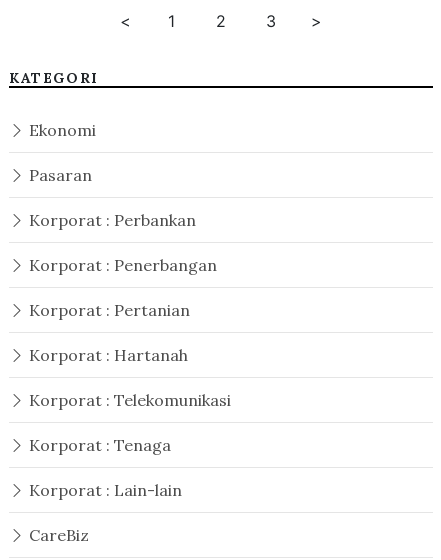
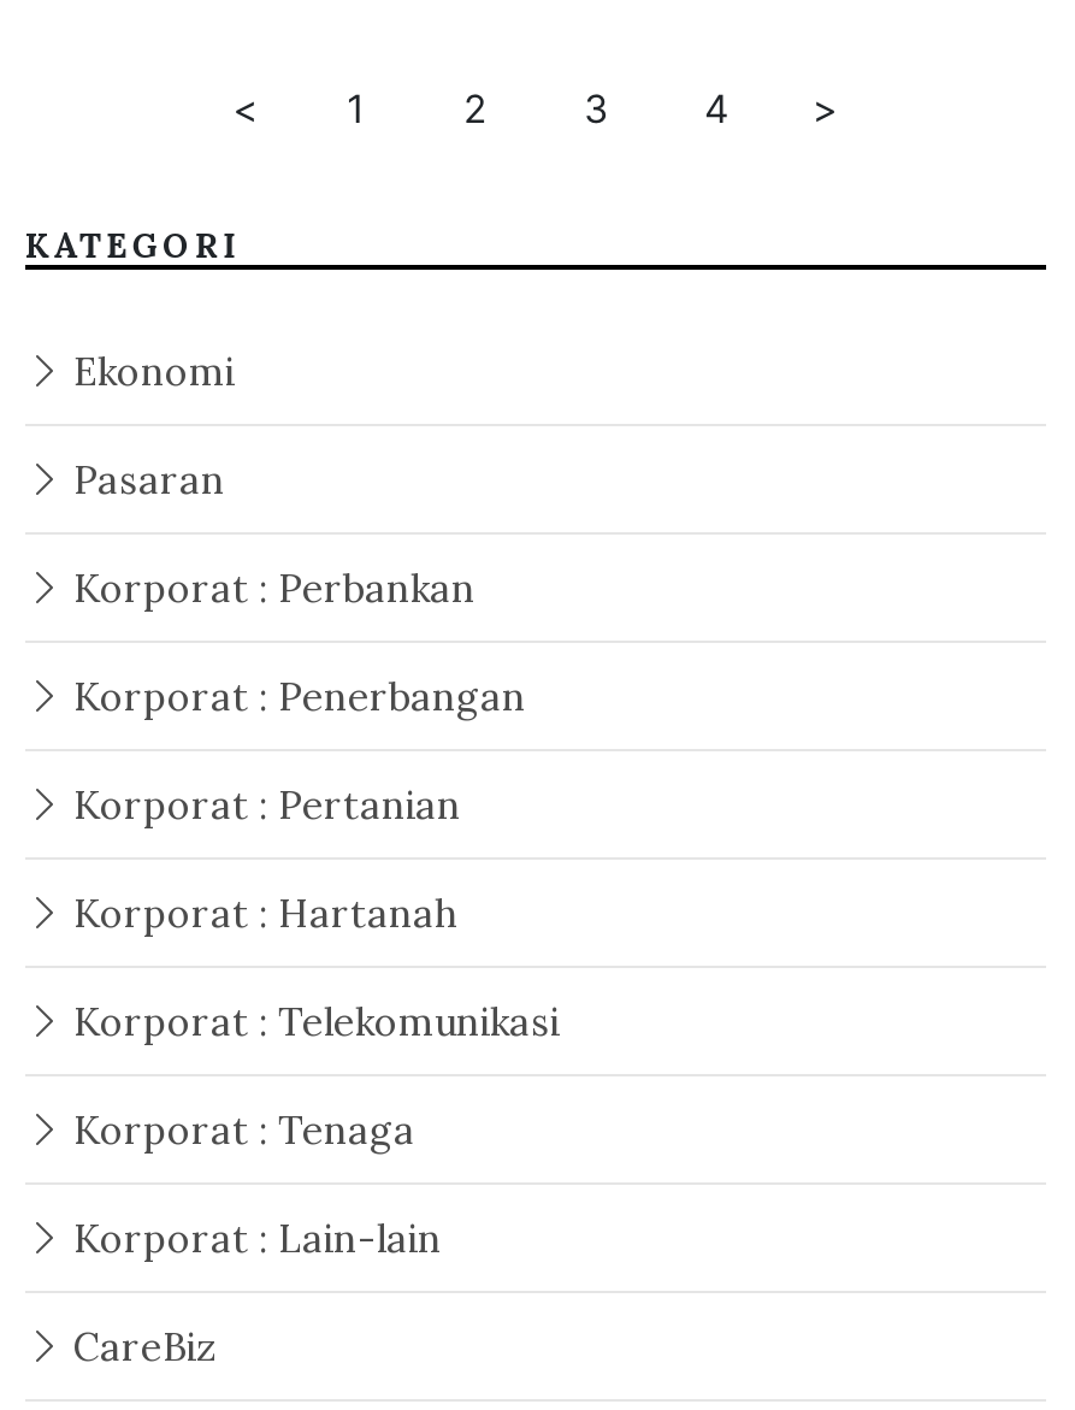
none -> [704,84,728,132] 4

